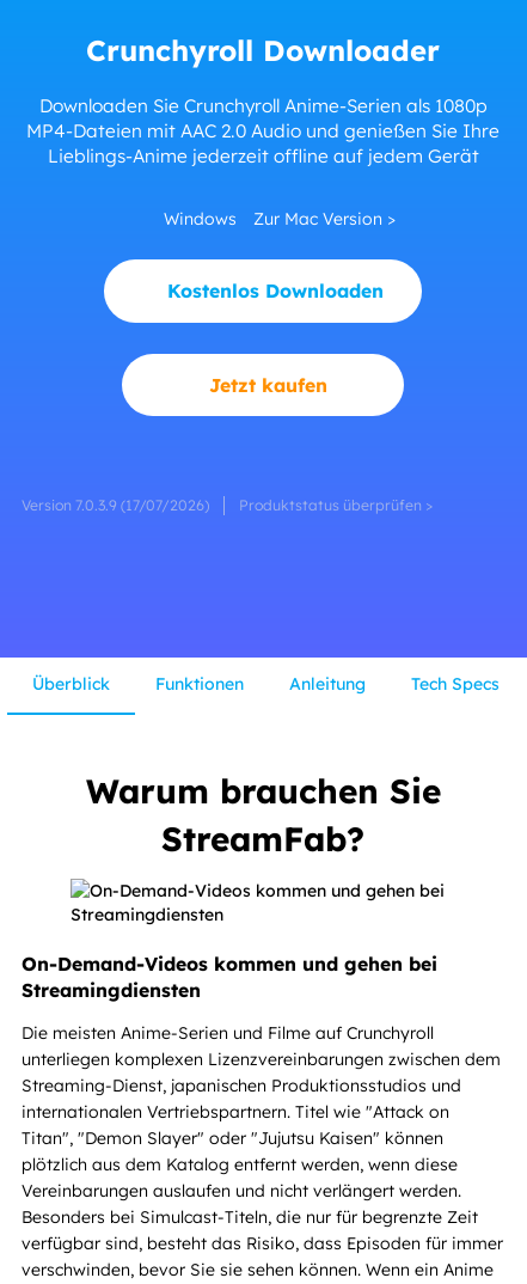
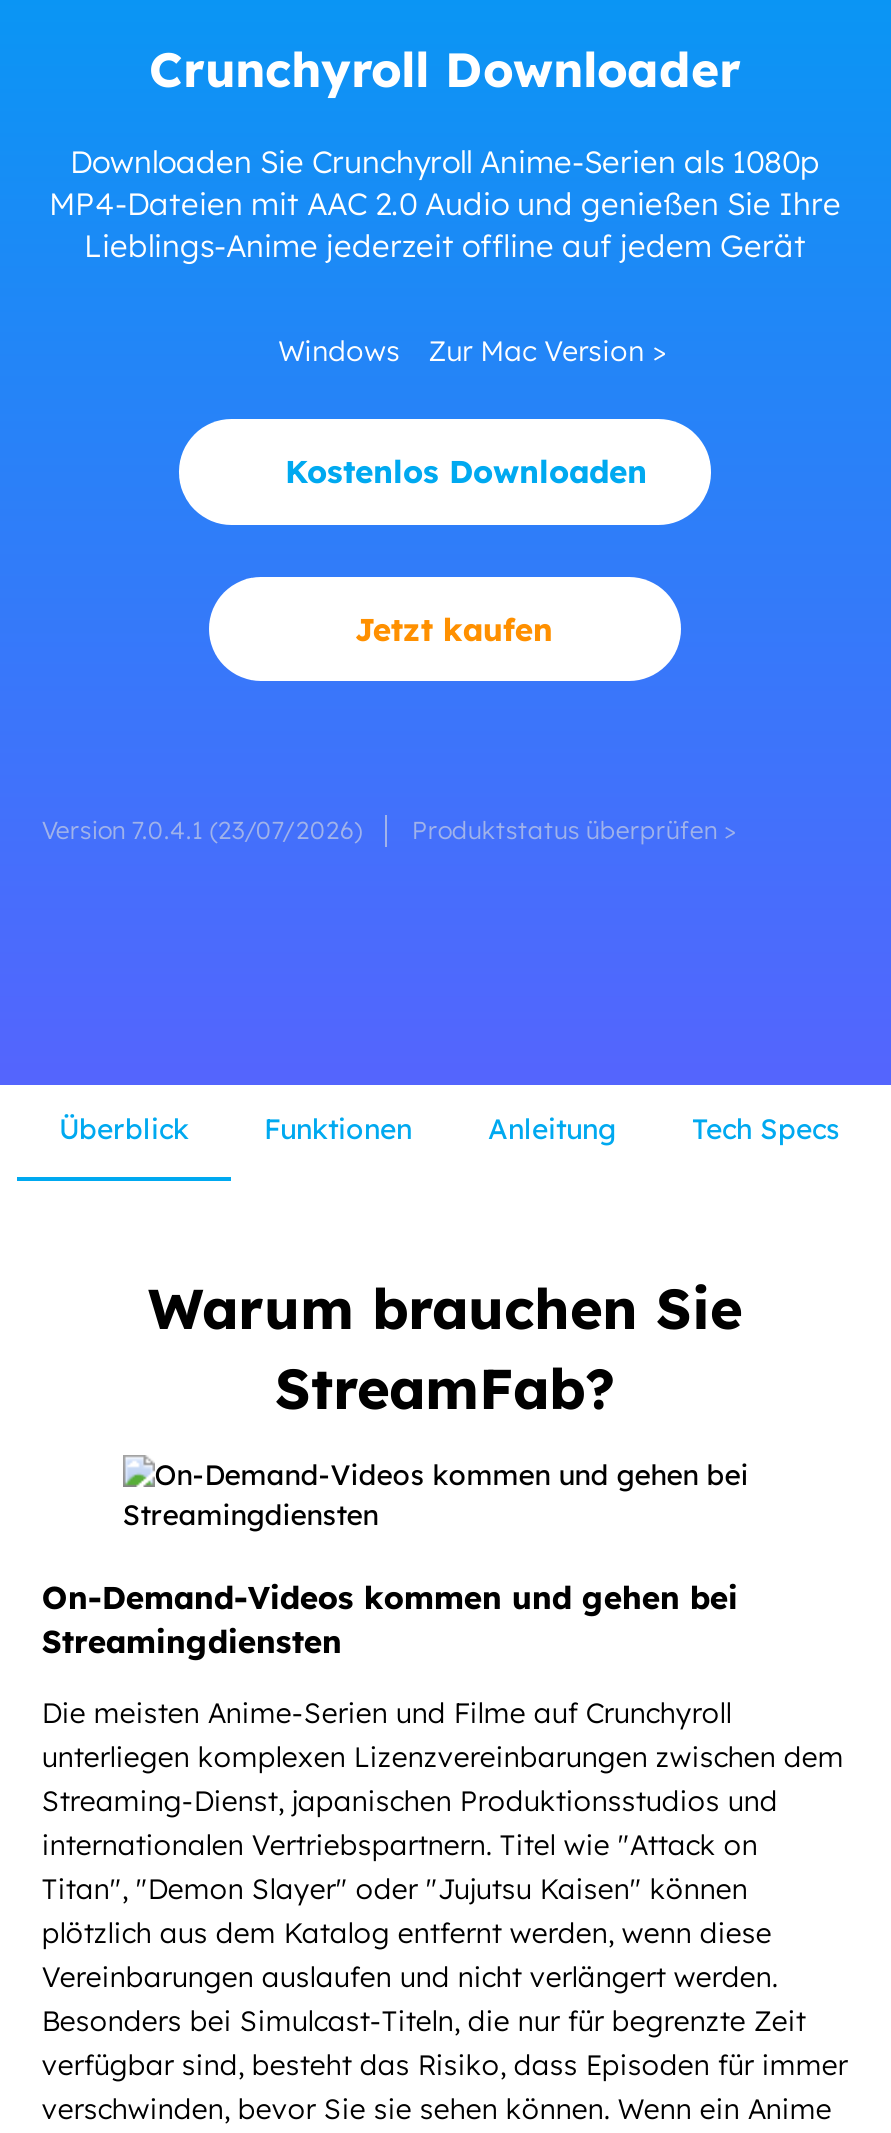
[22,496,433,514] Version 7.0.3.9 (17/07/2026) Produktstatus überprüfen > -> [42,815,736,845] Version 7.0.4.1 (23/07/2026) Produktstatus überprüfen >

